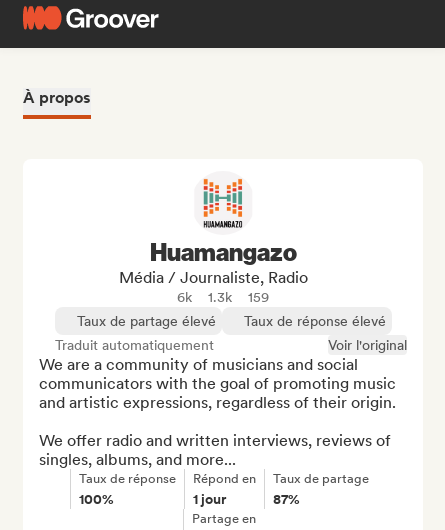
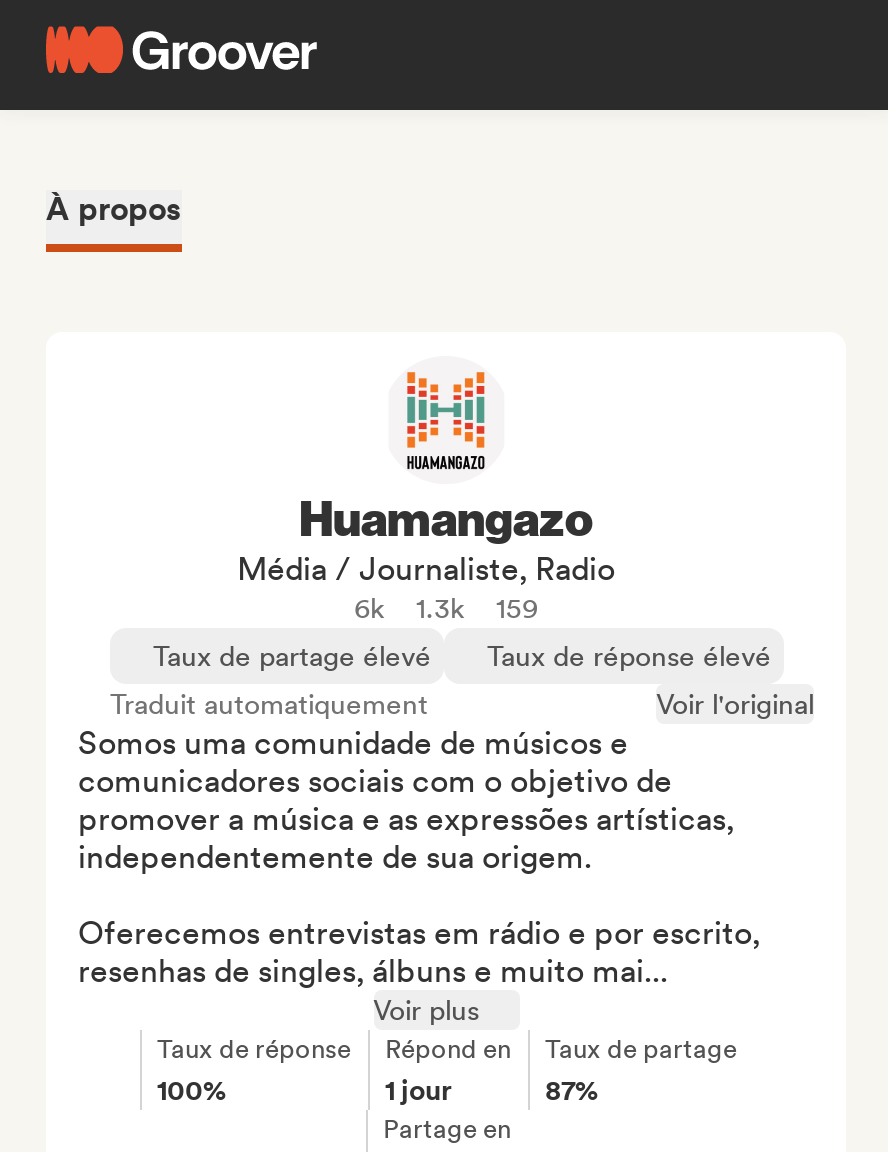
[39,355,396,412] We are a community of musicians and social | communicators with the goal of promoting music | and artistic expressions, regardless of their origin. -> [78,724,734,876] Somos uma comunidade de músicos e | comunicadores sociais com o objetivo de | promover a música e as expressões artísticas, | independentemente de sua origem.
[39,431,391,469] We offer radio and written interviews, reviews of | singles, albums, and more... -> [78,914,760,1026] Oferecemos entrevistas em rádio e por escrito, | resenhas de singles, álbuns e muito mai... | Voir plus

